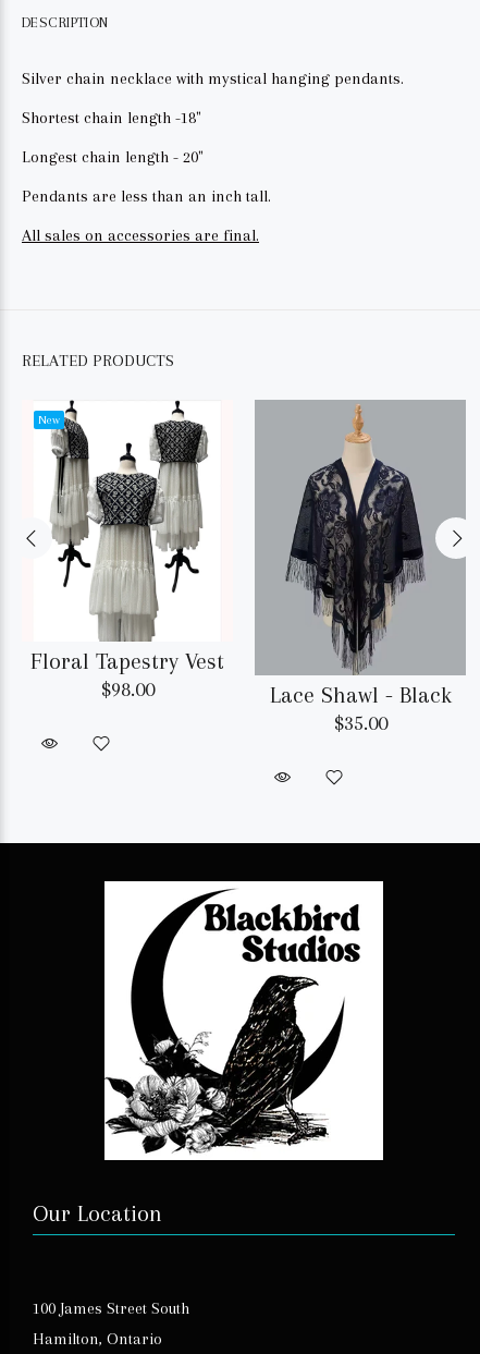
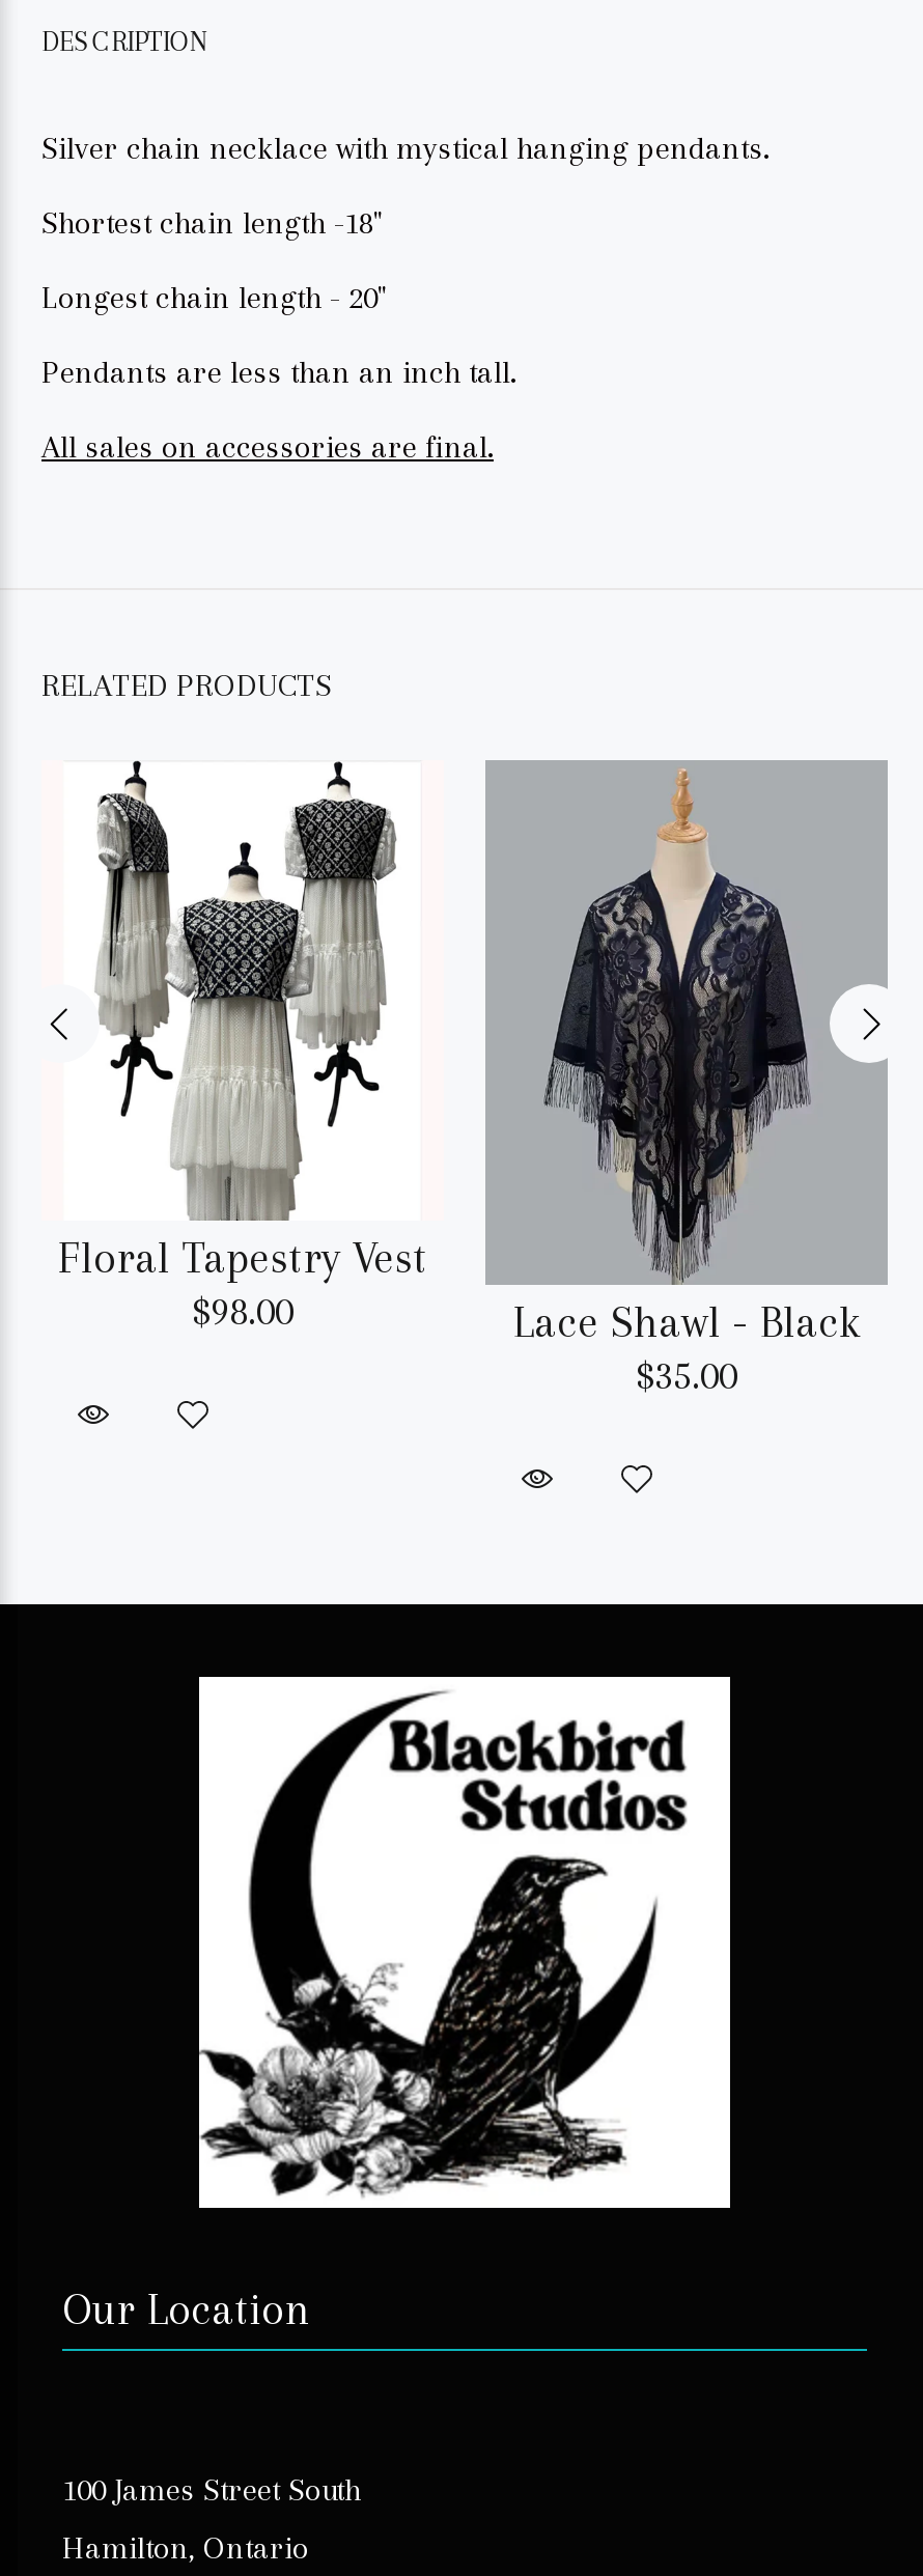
[38,413,60,427] New -> none

